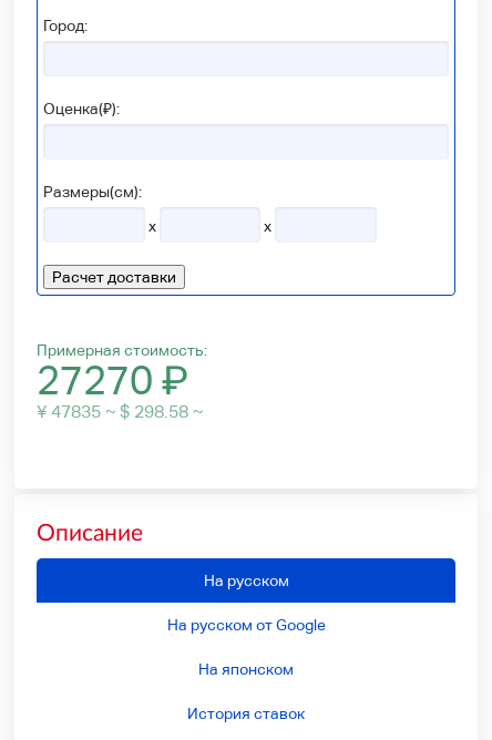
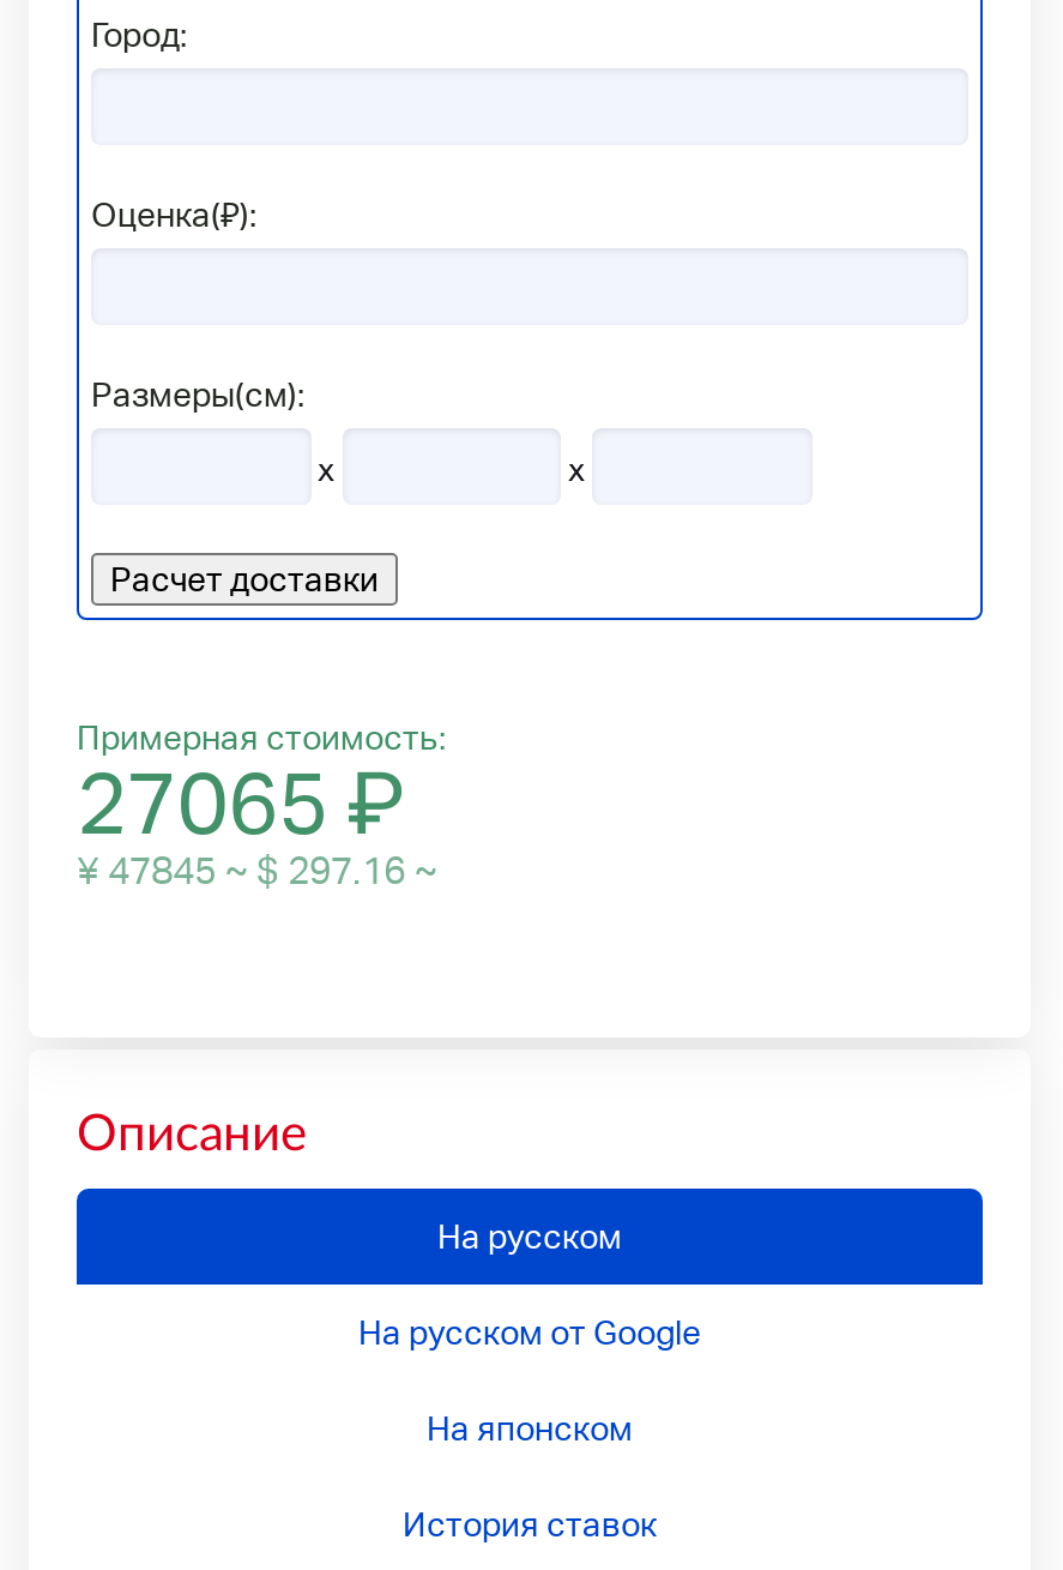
[37,358,188,405] 27270 ₽ -> [77,755,405,856] 27065 ₽
[37,401,203,422] ¥ 47835 ~ $ 298.58 ~ -> [77,849,436,894] ¥ 47845 ~ $ 297.16 ~

